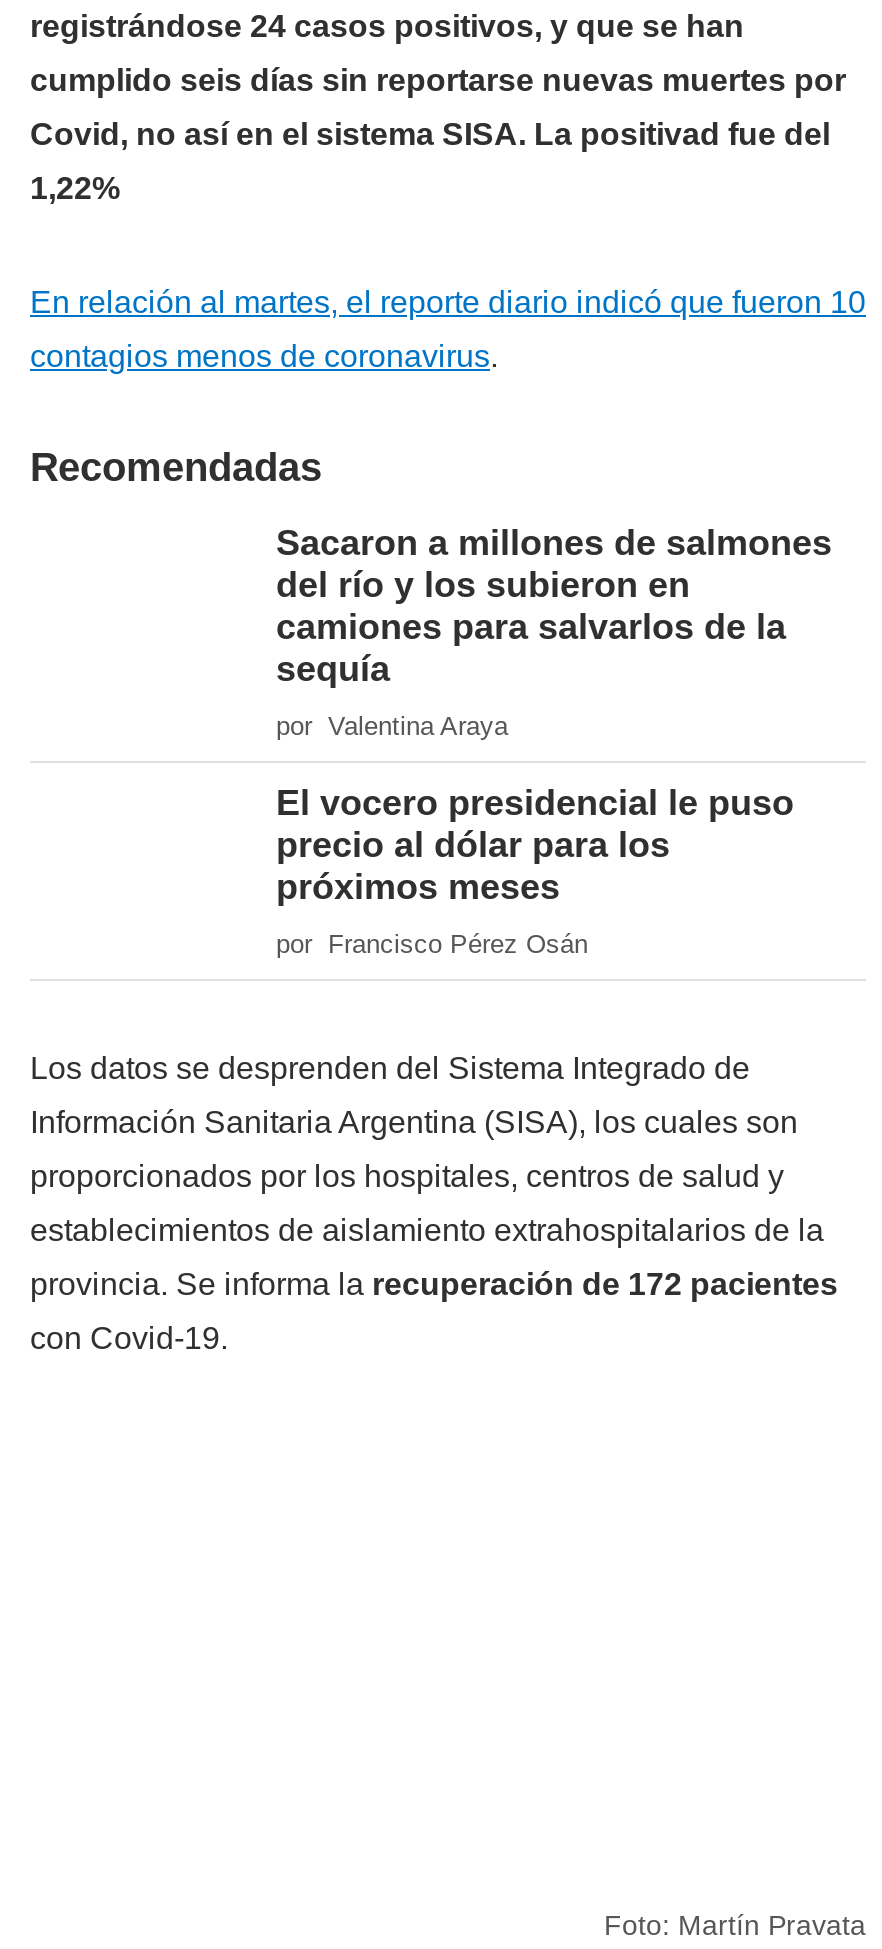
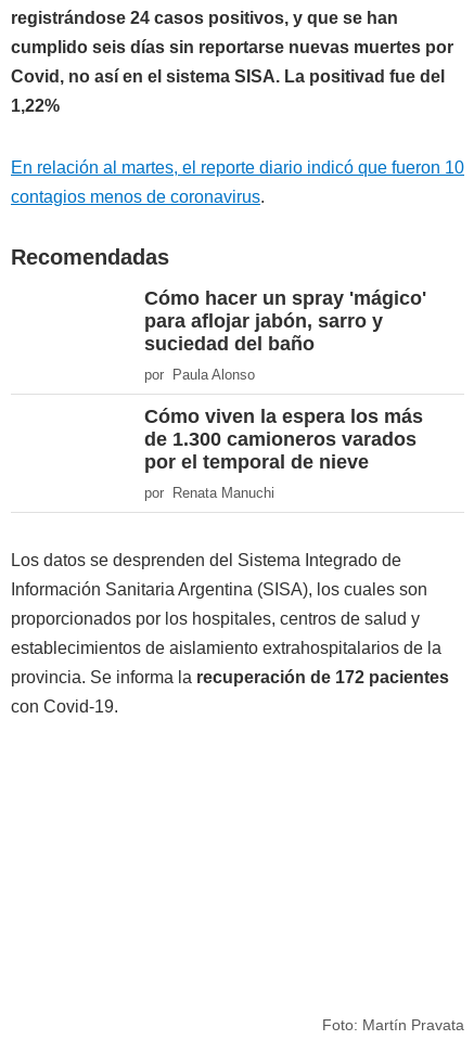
[276,524,832,690] Sacaron a millones de salmones | del río y los subieron en | camiones para salvarlos de la | sequía -> [144,288,426,355] Cómo hacer un spray 'mágico' | para aflojar jabón, sarro y | suciedad del baño
[276,712,508,742] por Valentina Araya -> [144,367,255,383] por Paula Alonso
[276,784,794,908] El vocero presidencial le puso | precio al dólar para los | próximos meses -> [144,406,423,473] Cómo viven la espera los más | de 1.300 camioneros varados | por el temporal de nieve
[276,930,588,960] por Francisco Pérez Osán -> [144,485,274,501] por Renata Manuchi

